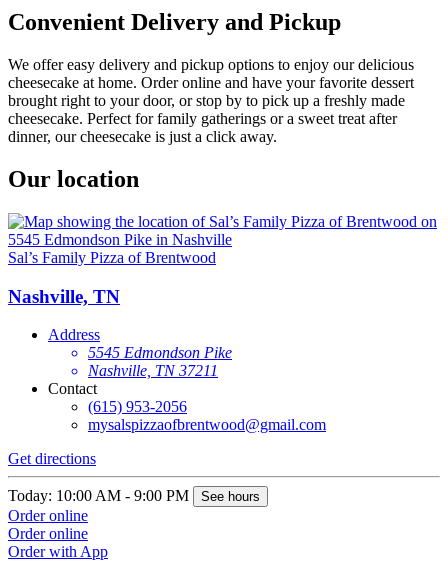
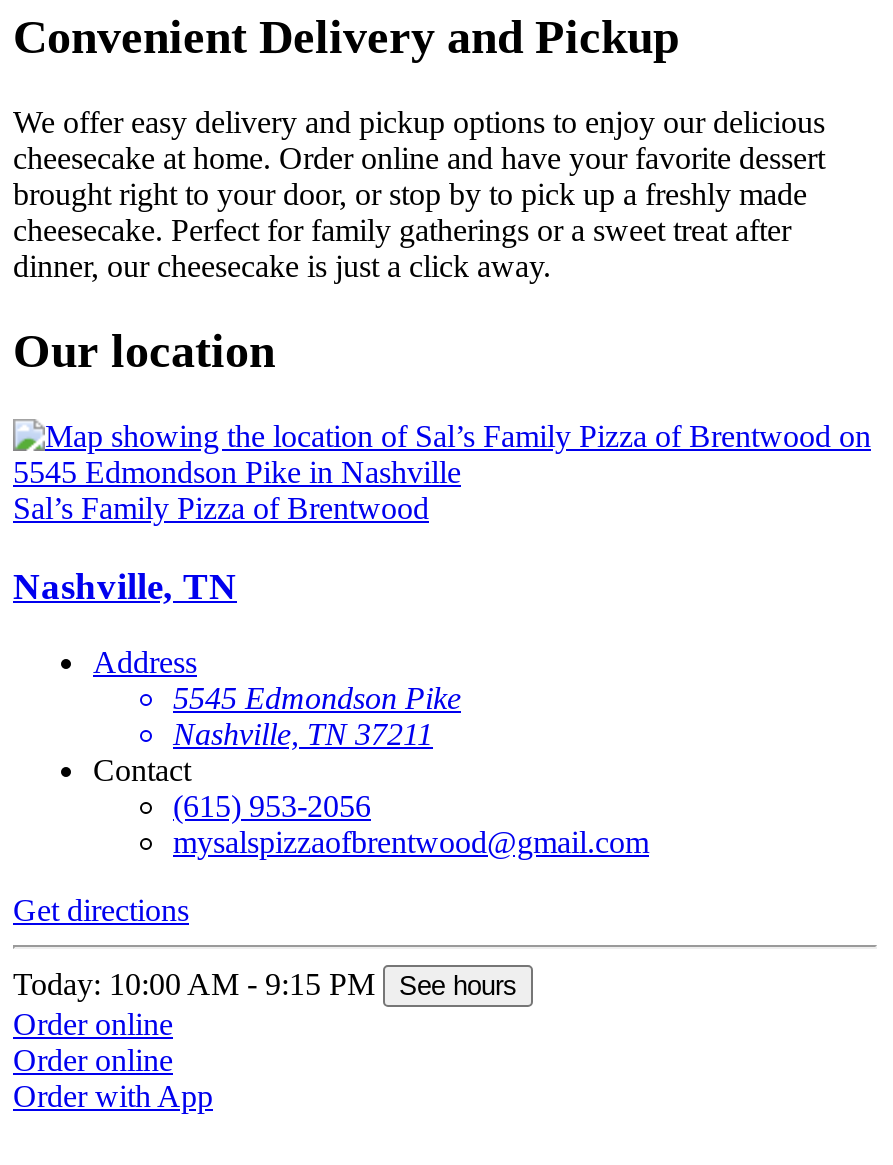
[8,487,260,504] Today: 10:00 AM - 9:00 PM See hours -> [13,968,517,1002] Today: 10:00 AM - 9:15 PM See hours

